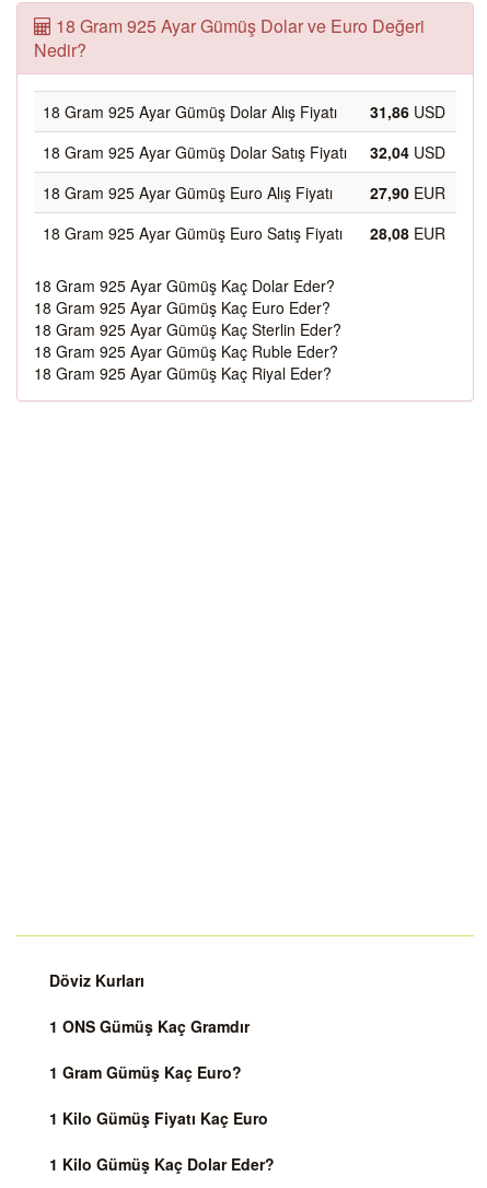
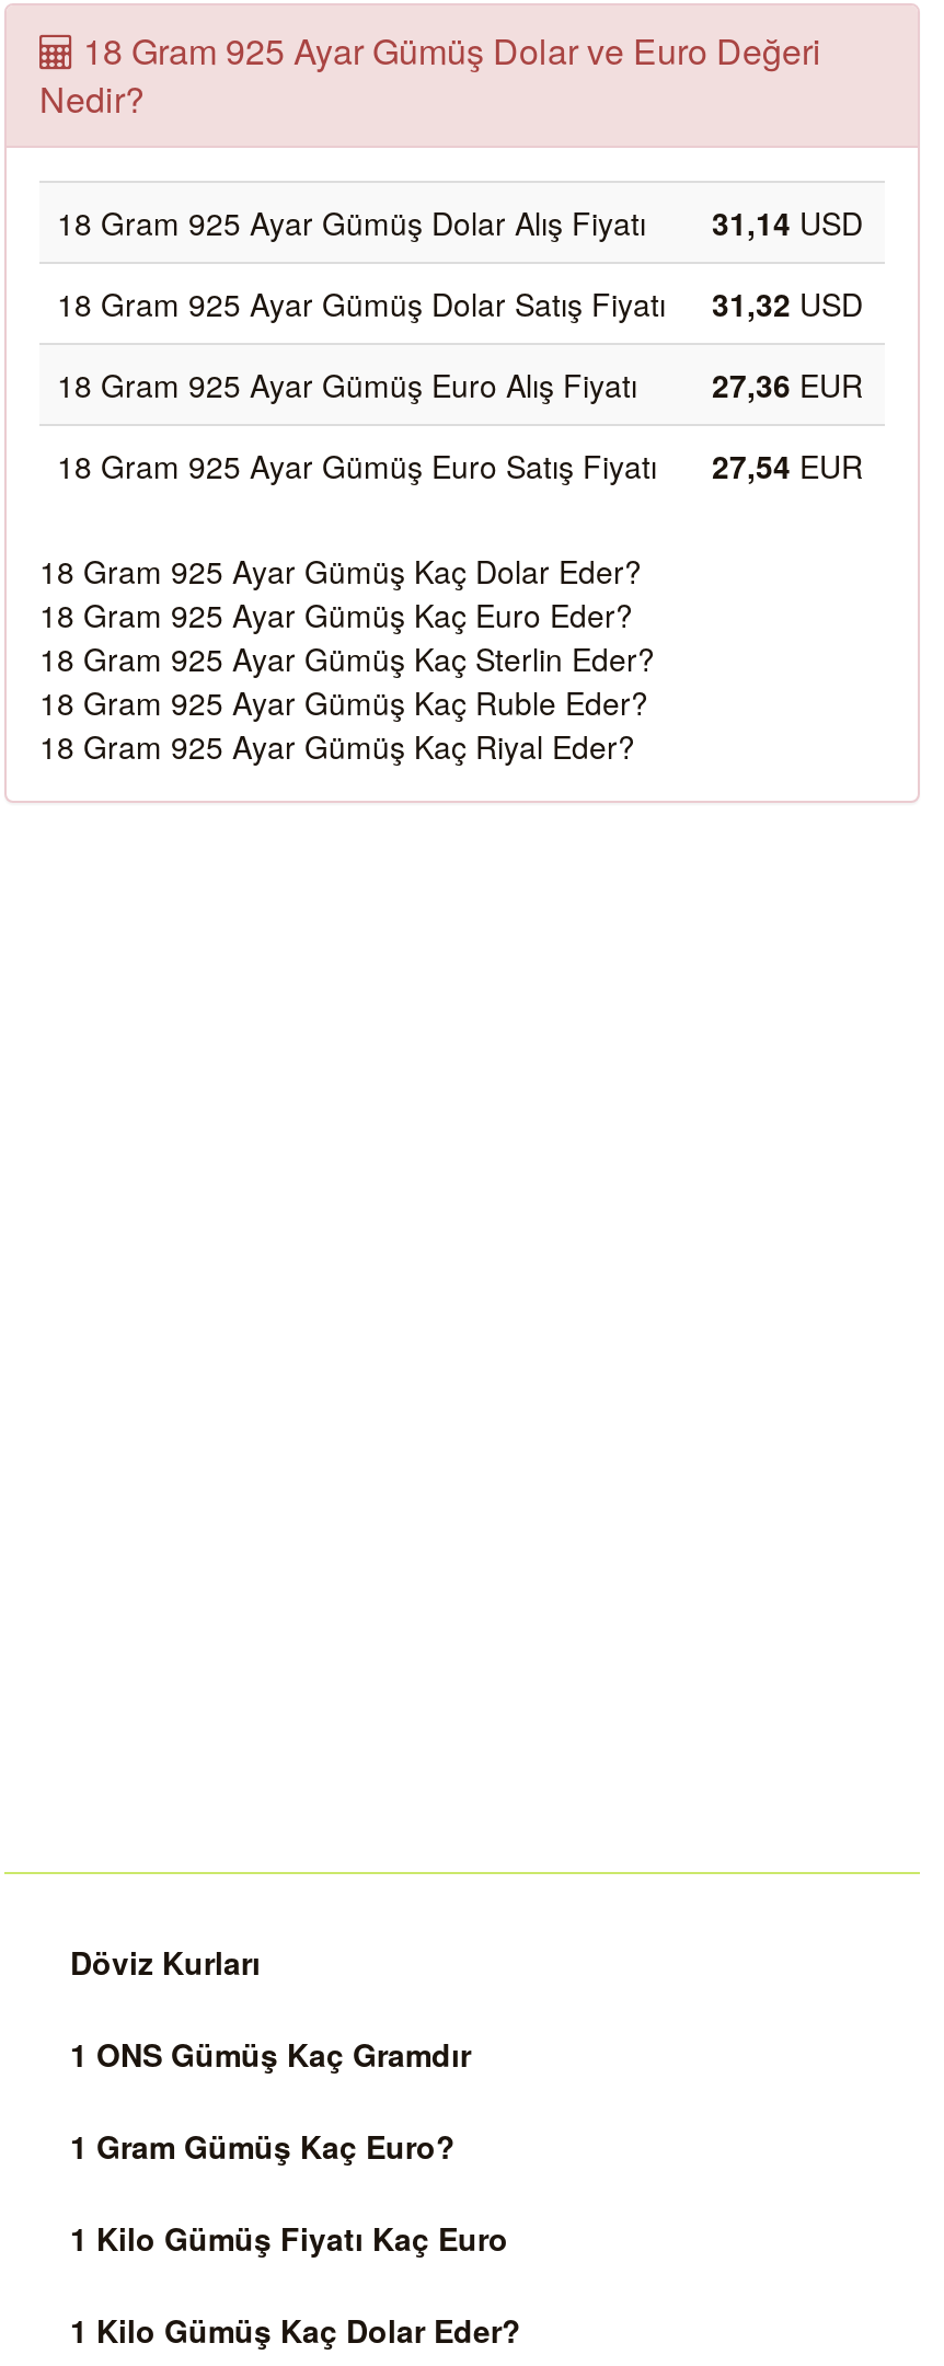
[43,101,445,123] 18 Gram 925 Ayar Gümüş Dolar Alış Fiyatı 31,86 USD -> [57,200,863,244] 18 Gram 925 Ayar Gümüş Dolar Alış Fiyatı 31,14 USD
[43,141,445,163] 18 Gram 925 Ayar Gümüş Dolar Satış Fiyatı 32,04 USD -> [57,282,863,325] 18 Gram 925 Ayar Gümüş Dolar Satış Fiyatı 31,32 USD
[43,182,445,203] 18 Gram 925 Ayar Gümüş Euro Alış Fiyatı 27,90 EUR -> [57,363,863,406] 18 Gram 925 Ayar Gümüş Euro Alış Fiyatı 27,36 EUR
[43,222,445,244] 18 Gram 925 Ayar Gümüş Euro Satış Fiyatı 28,08 EUR -> [57,444,863,487] 18 Gram 925 Ayar Gümüş Euro Satış Fiyatı 27,54 EUR

